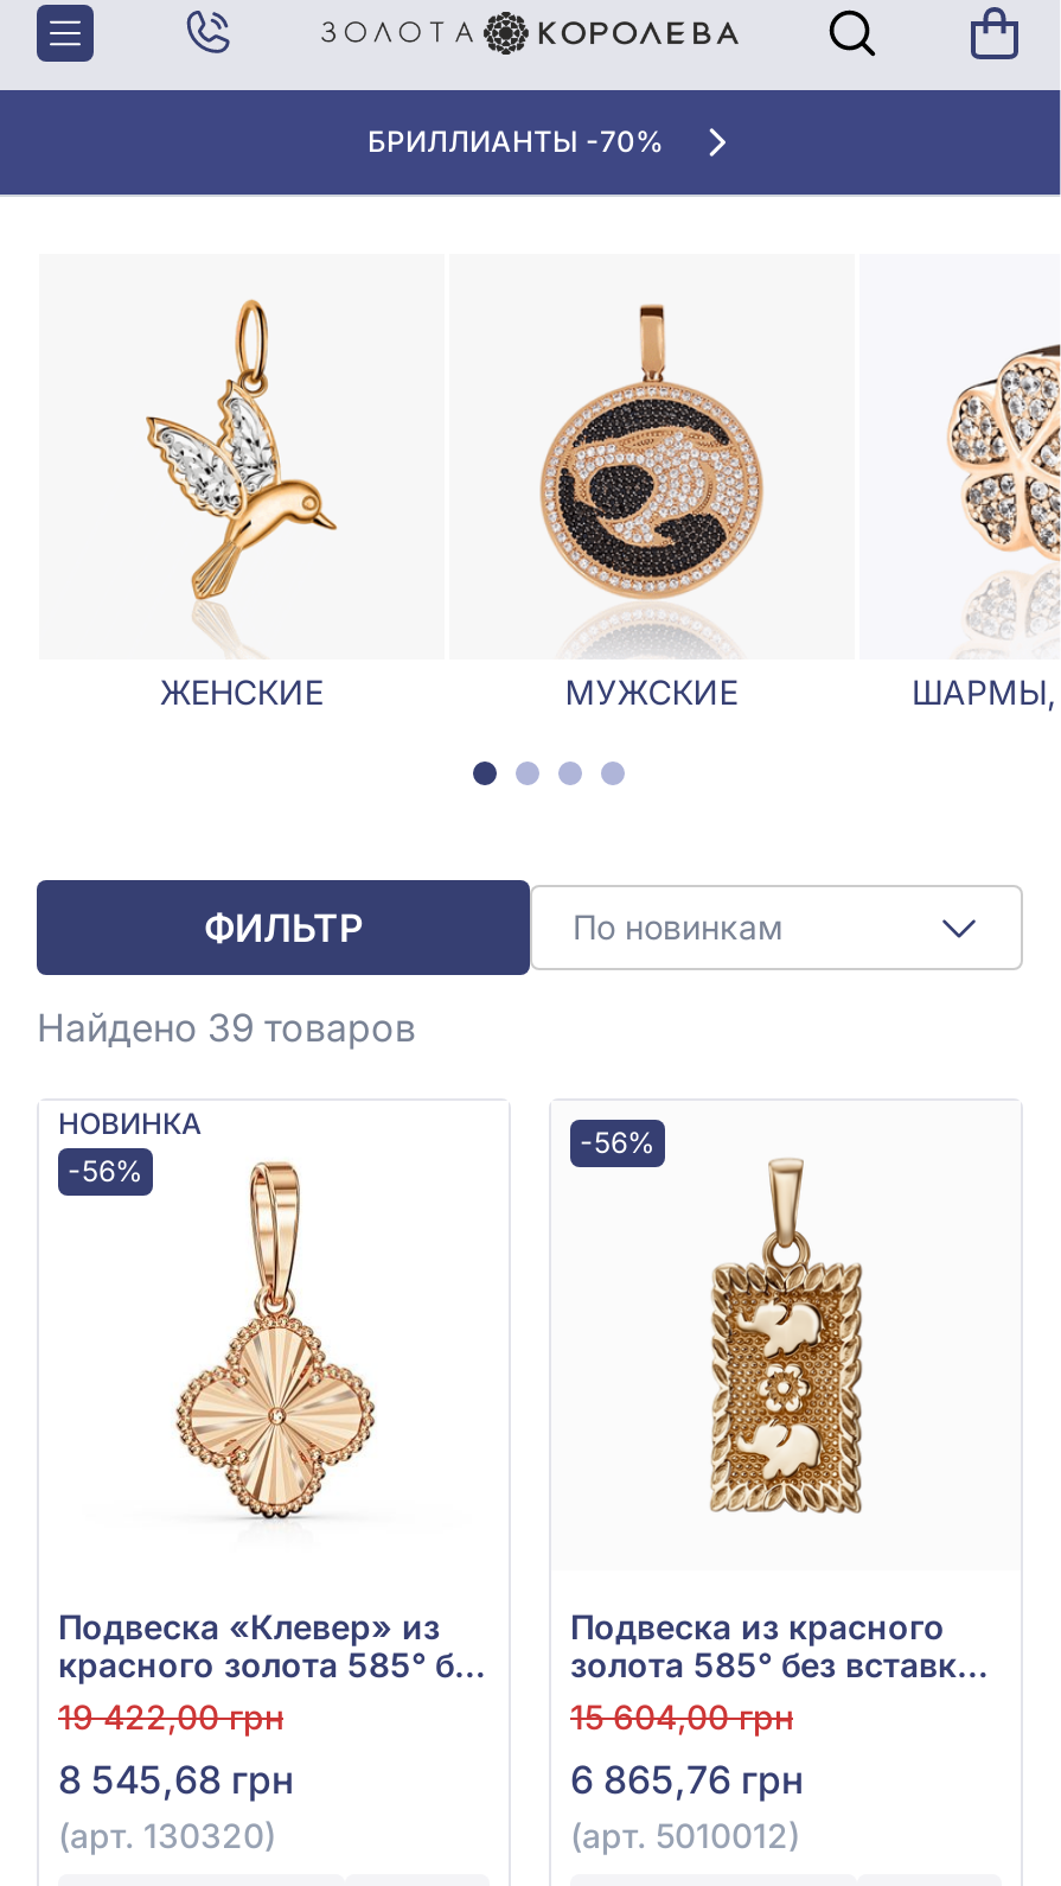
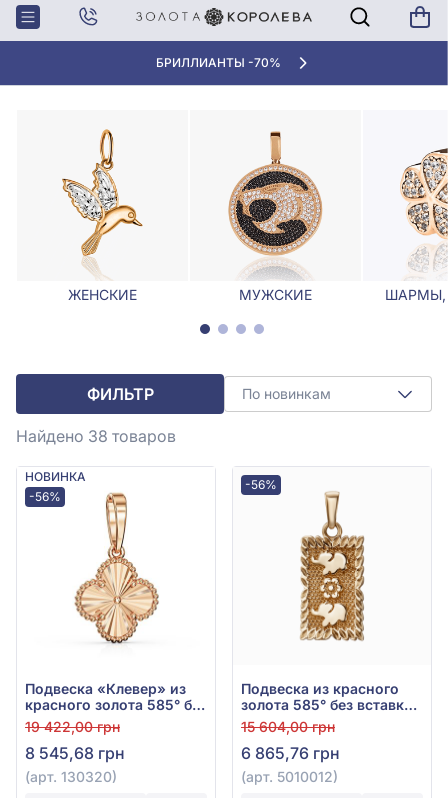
[37,1003,416,1050] Найдено 39 товаров -> [16,426,176,446] Найдено 38 товаров

